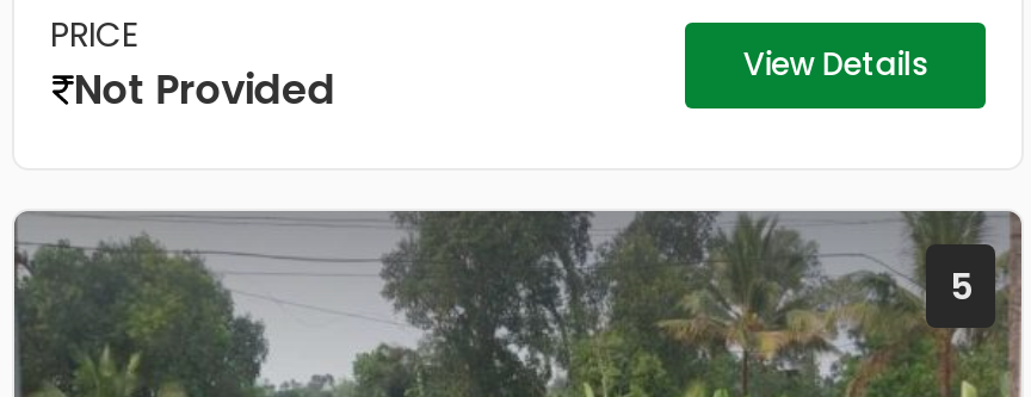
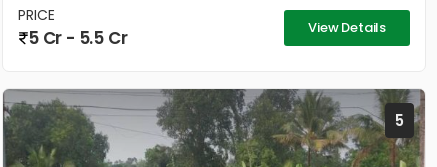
[74,61,336,118] Not Provided -> [28,26,127,50] 5 Cr - 5.5 Cr

